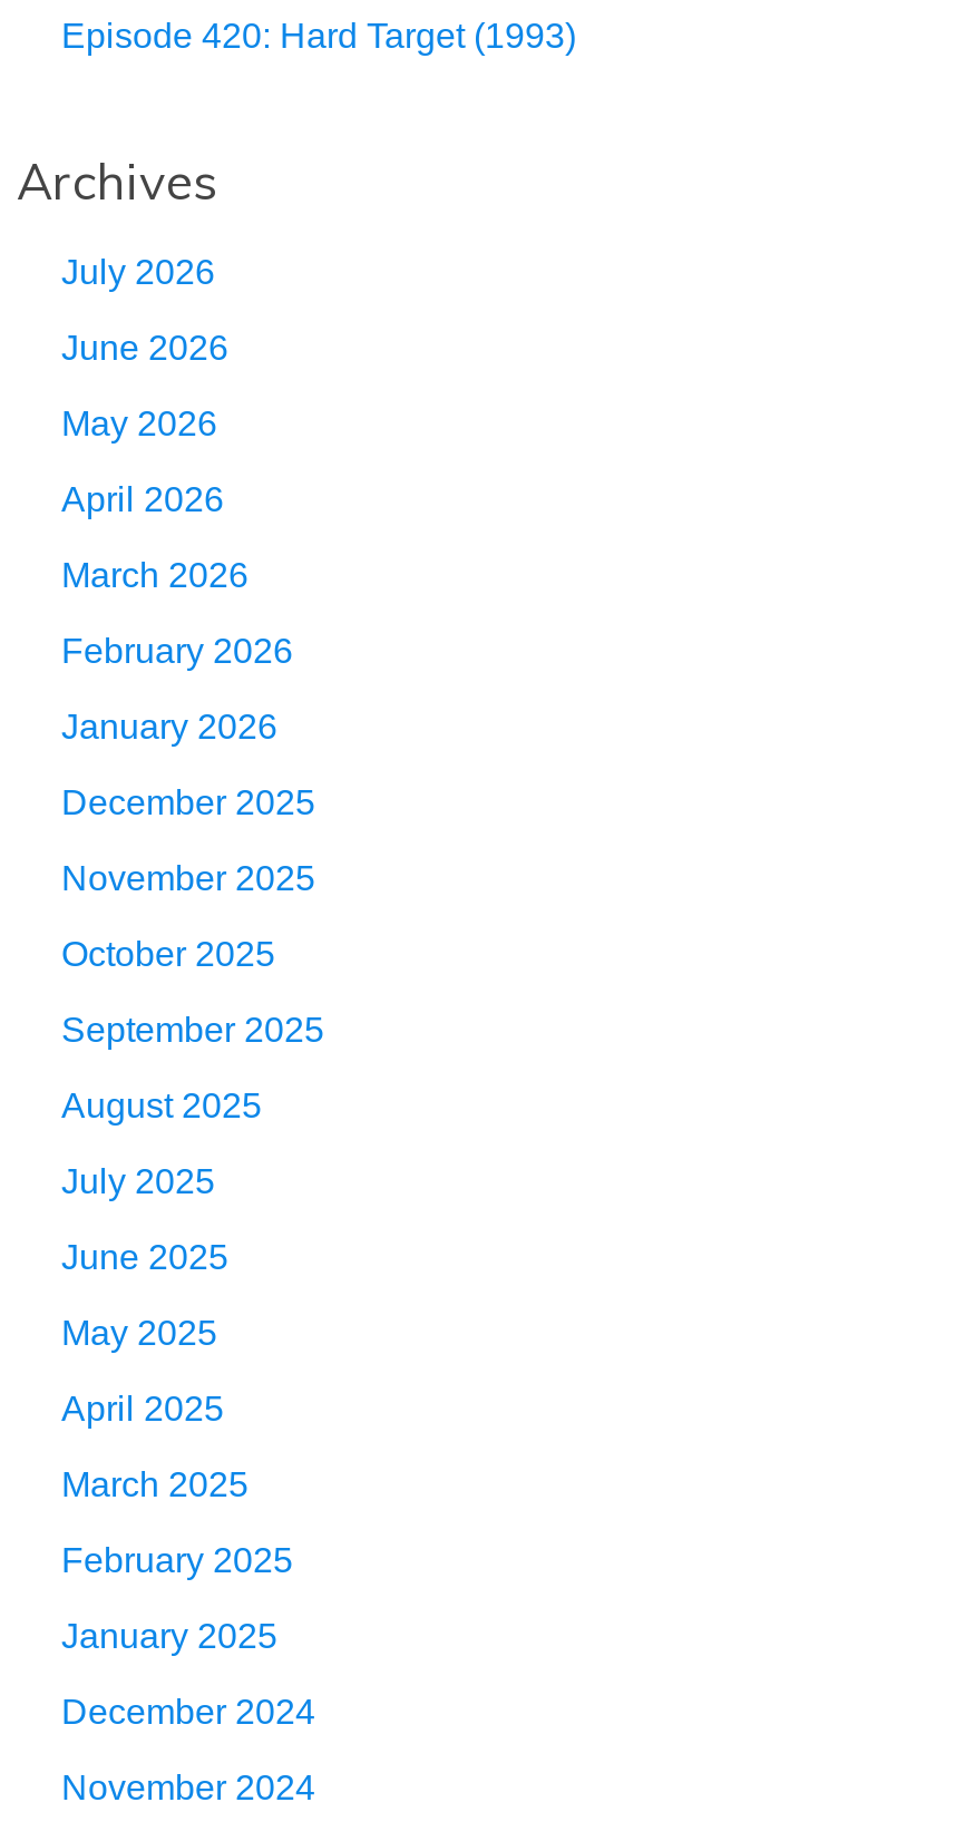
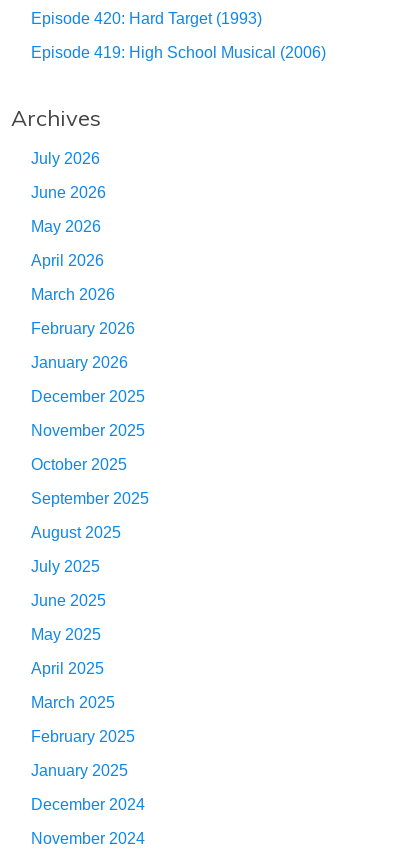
none -> [31,44,326,61] Episode 419: High School Musical (2006)

